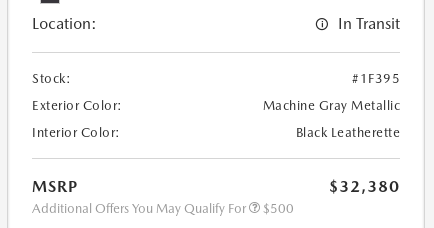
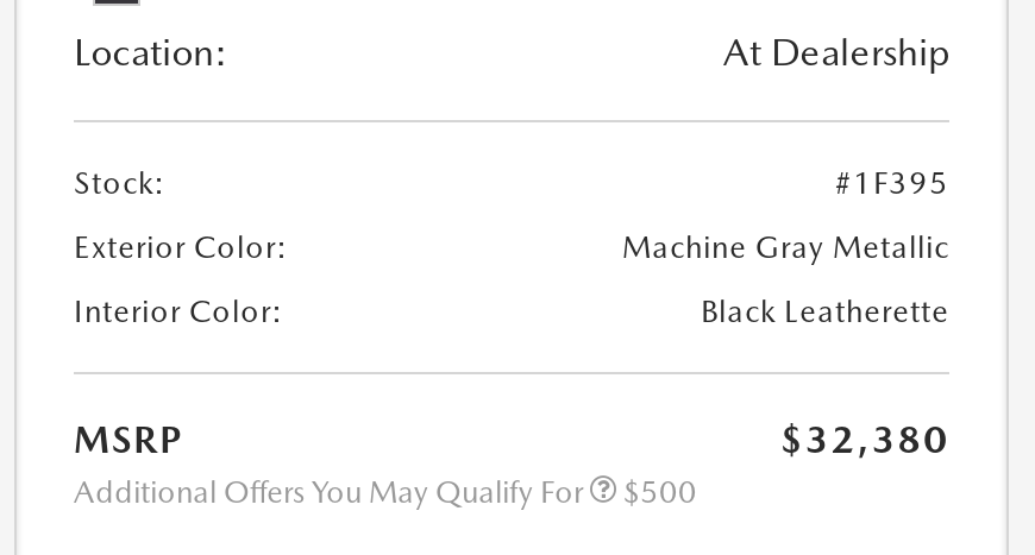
[338,14,400,33] In Transit -> [723,30,949,75] At Dealership

